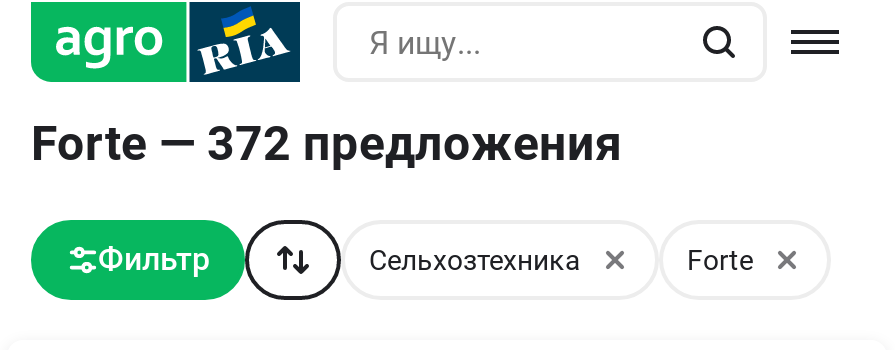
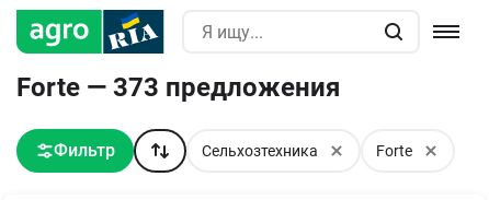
[31,116,621,172] Forte — 372 предложения -> [16,72,340,103] Forte — 373 предложения

